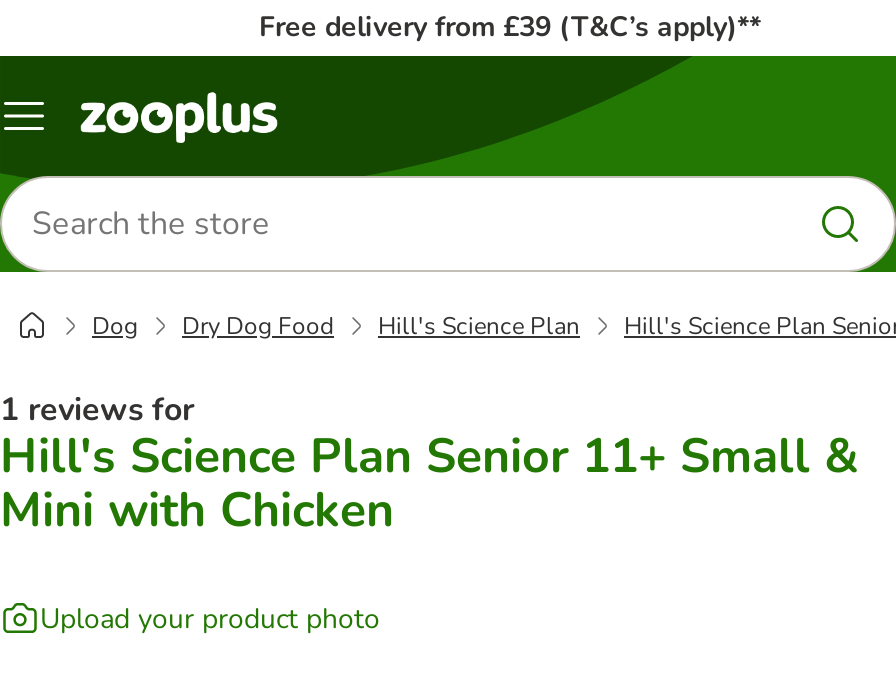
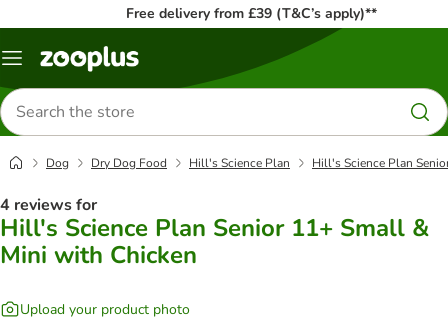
[0,388,194,432] 1 reviews for -> [0,194,97,216] 4 reviews for

